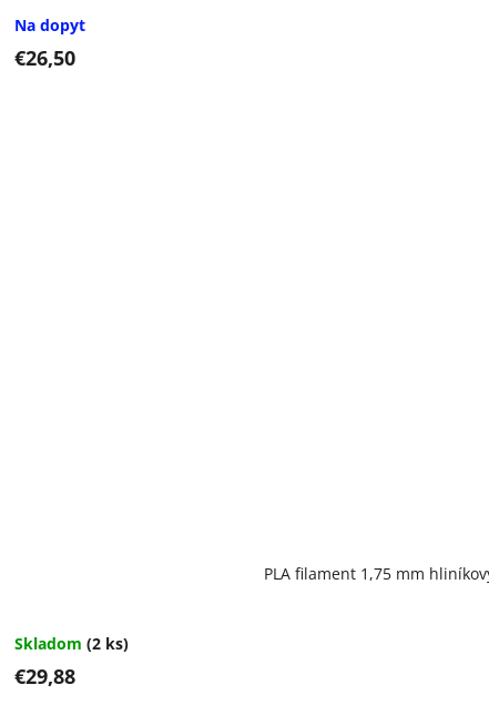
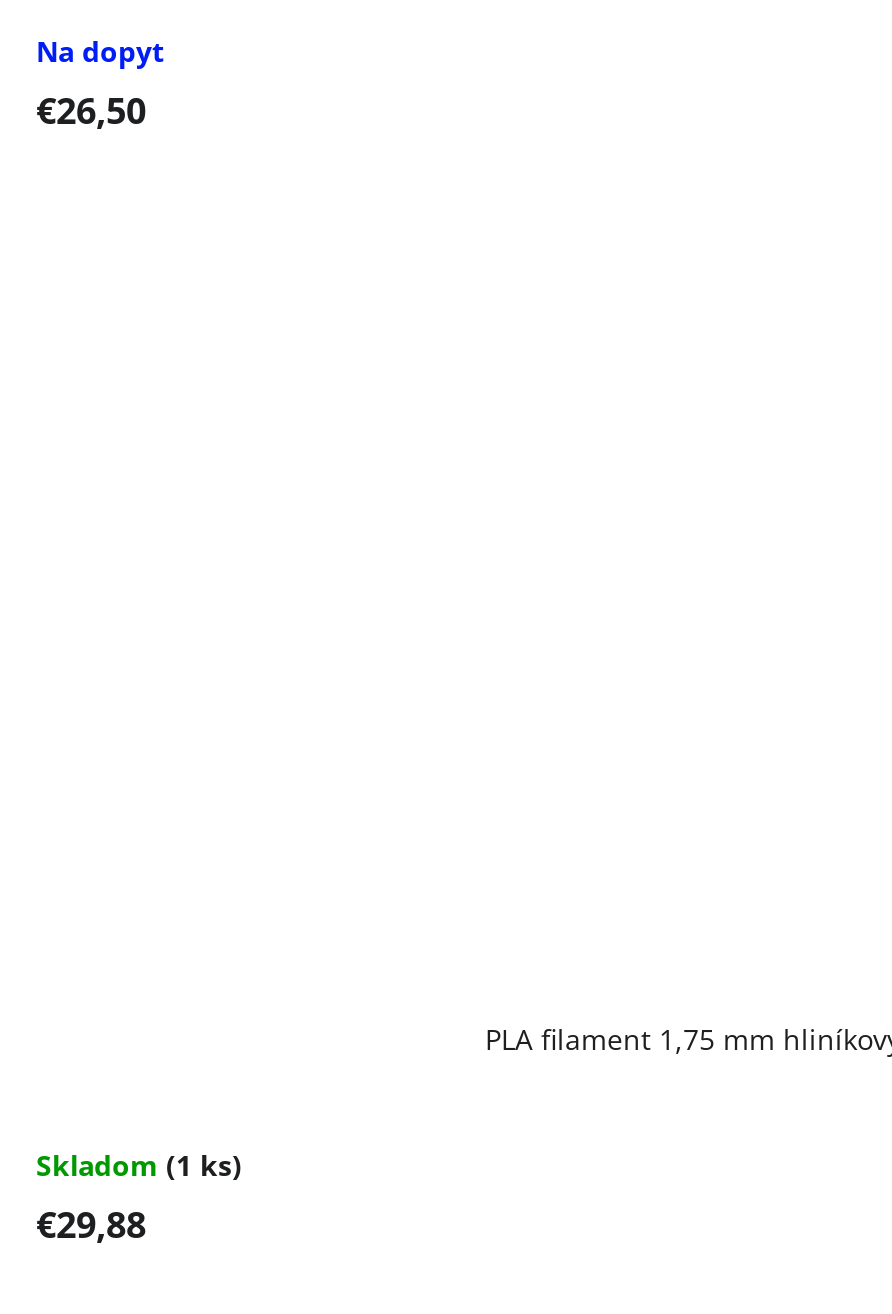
[14,633,129,654] Skladom (2 ks) -> [36,1146,242,1184] Skladom (1 ks)

